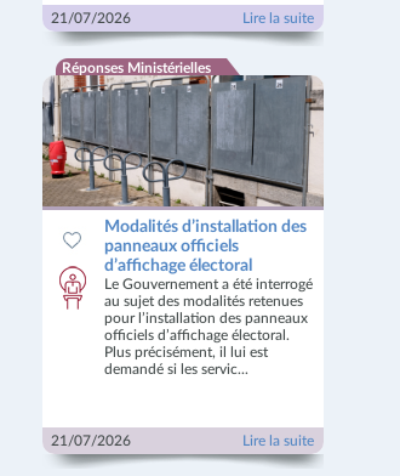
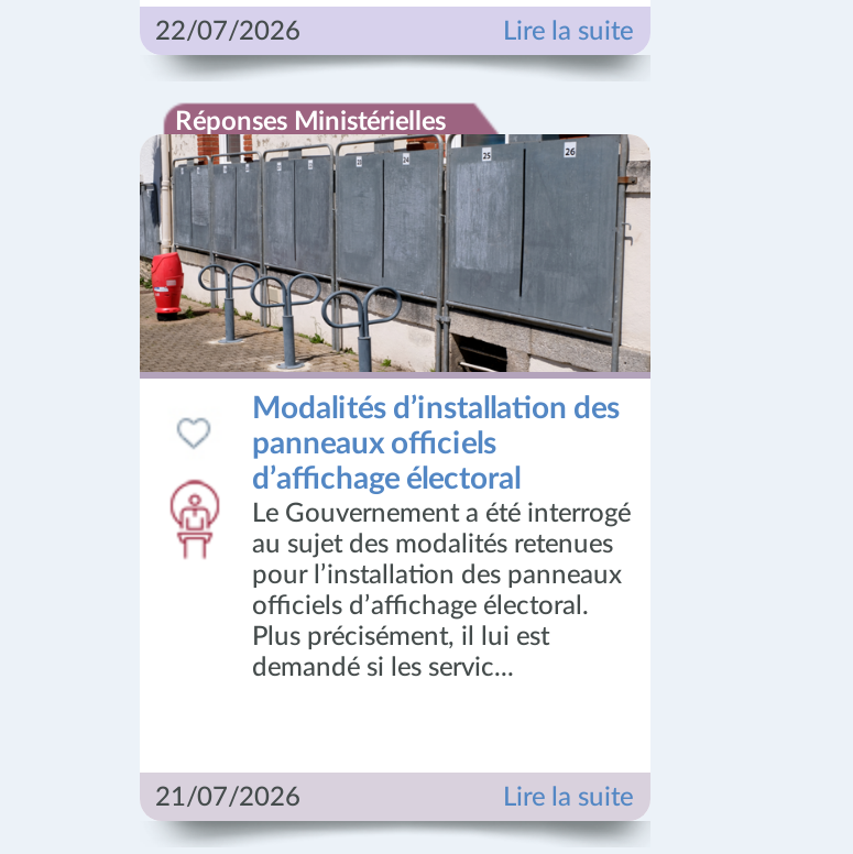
[51,11,131,25] 21/07/2026 -> [155,18,300,44] 22/07/2026

